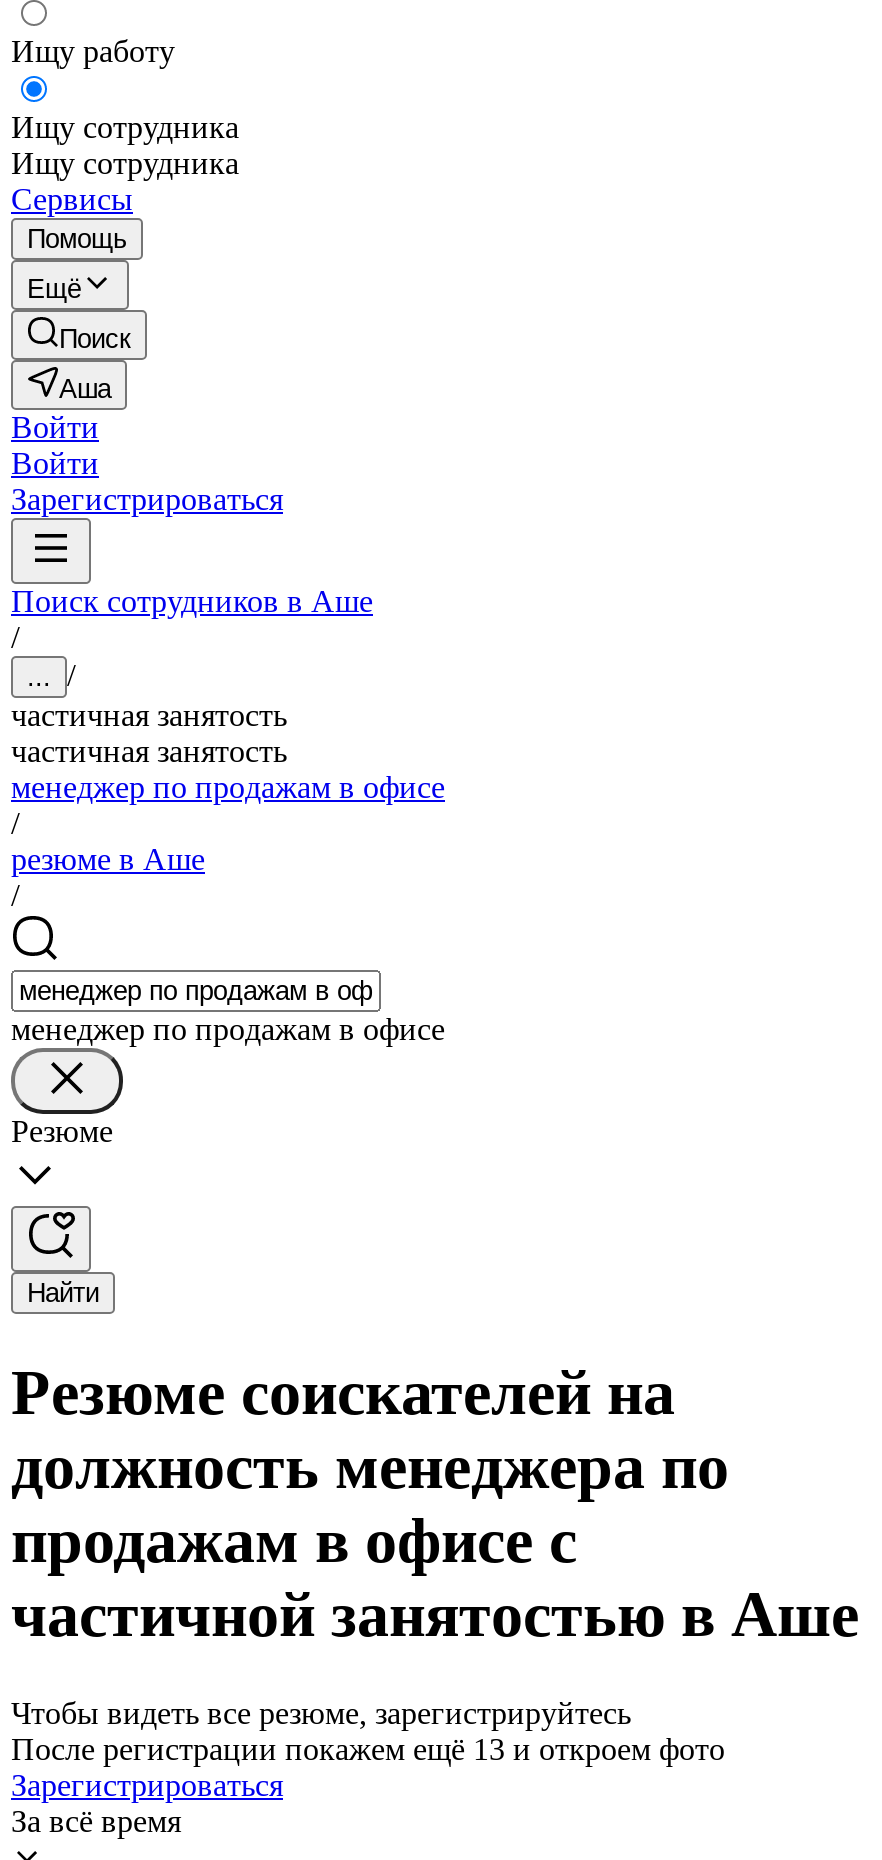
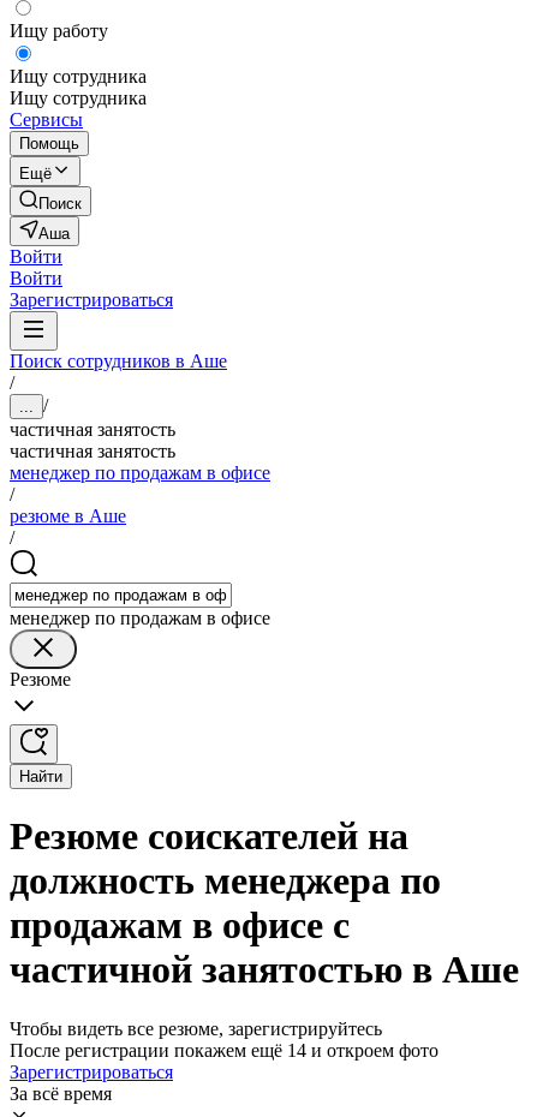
[11,1732,725,1766] После регистрации покажем ещё 13 и откроем фото -> [10,1040,438,1060] После регистрации покажем ещё 14 и откроем фото

